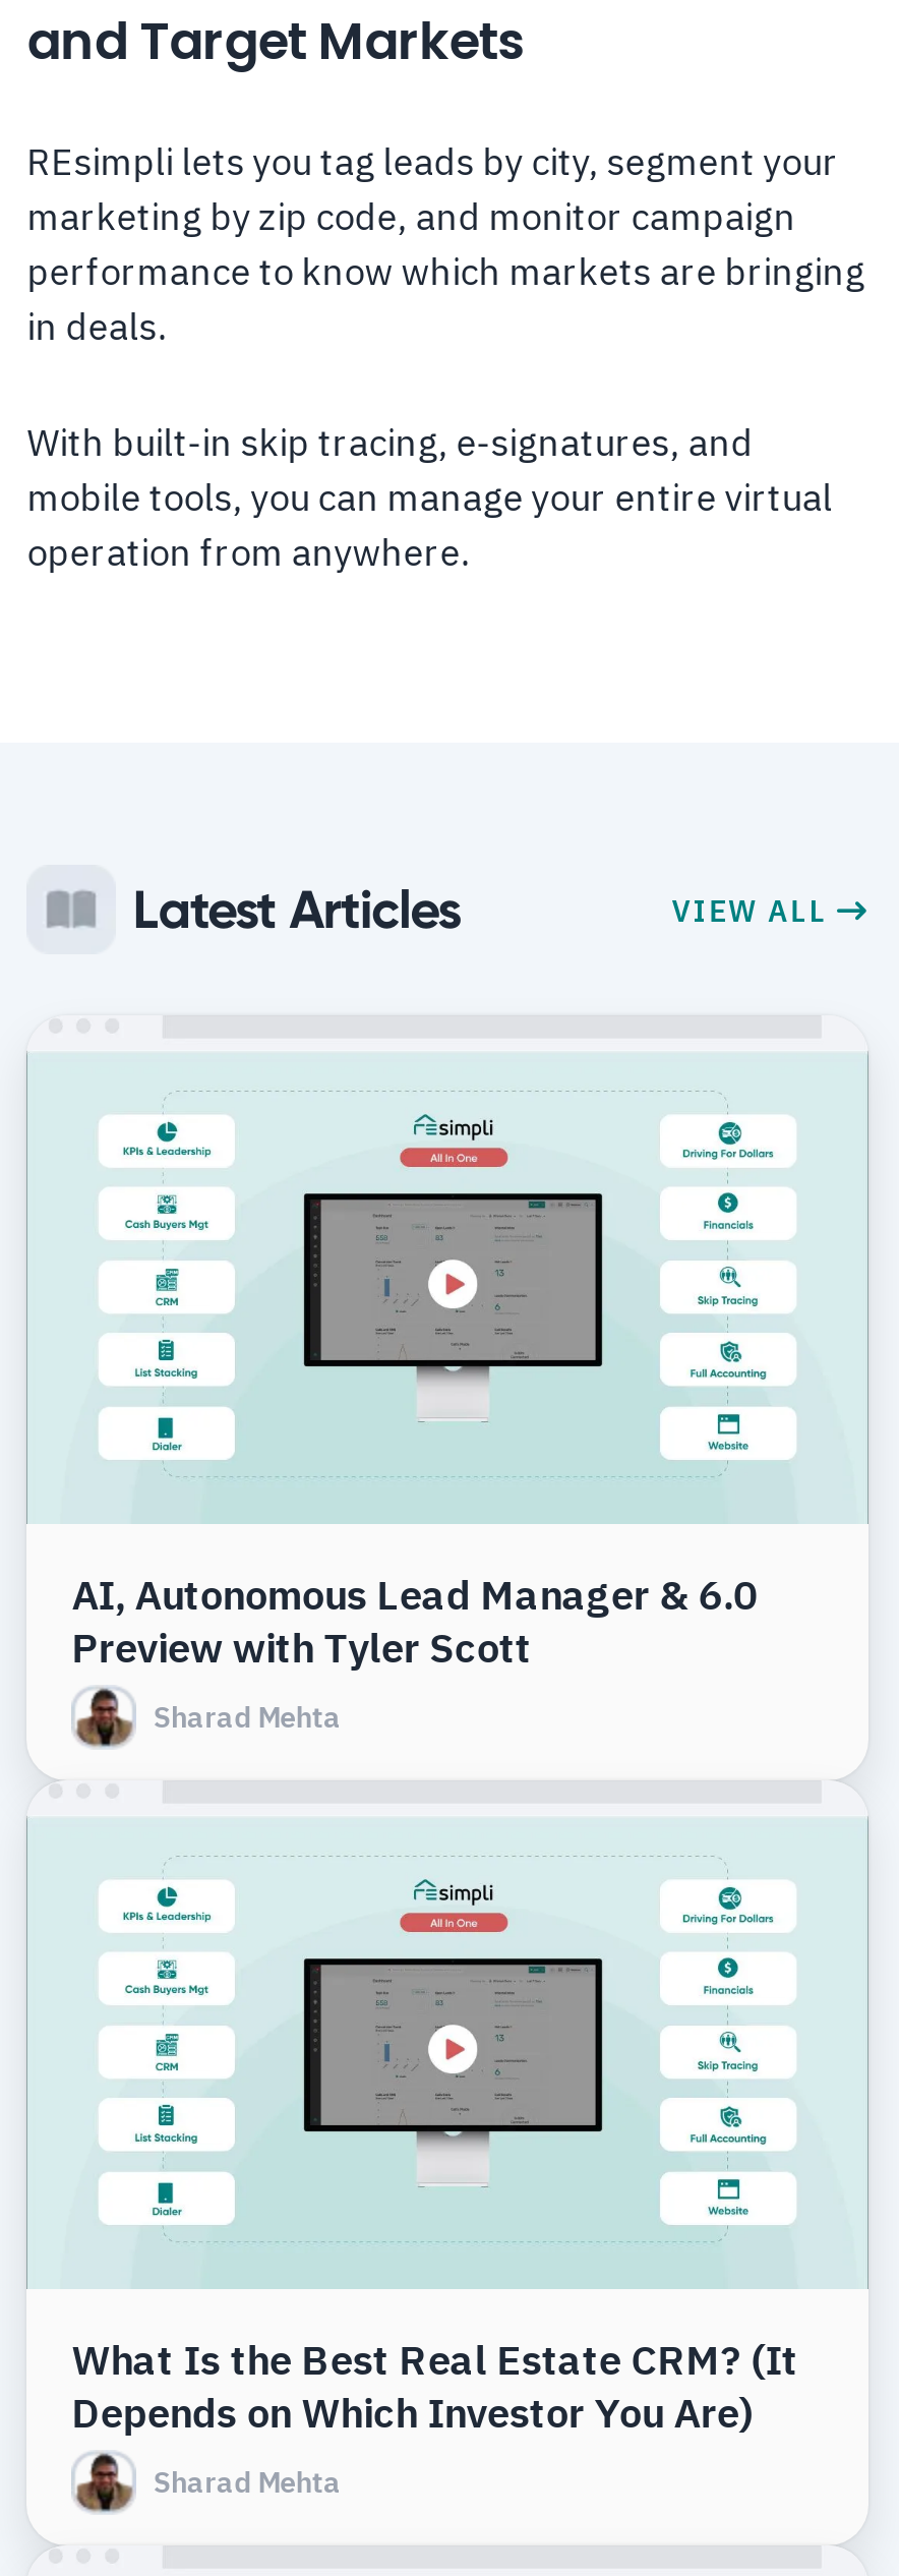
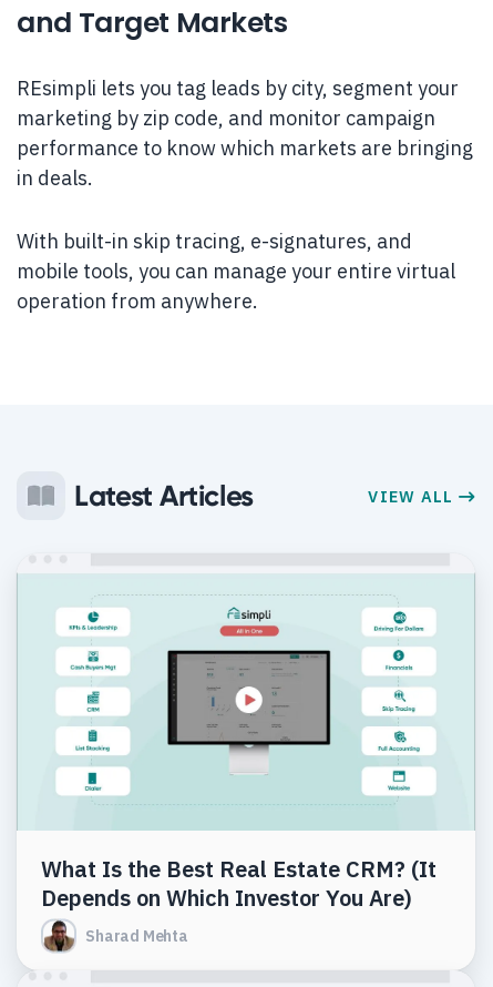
[72,1567,757,1736] AI, Autonomous Lead Manager & 6.0 | Preview with Tyler Scott | Sharad Mehta -> none

